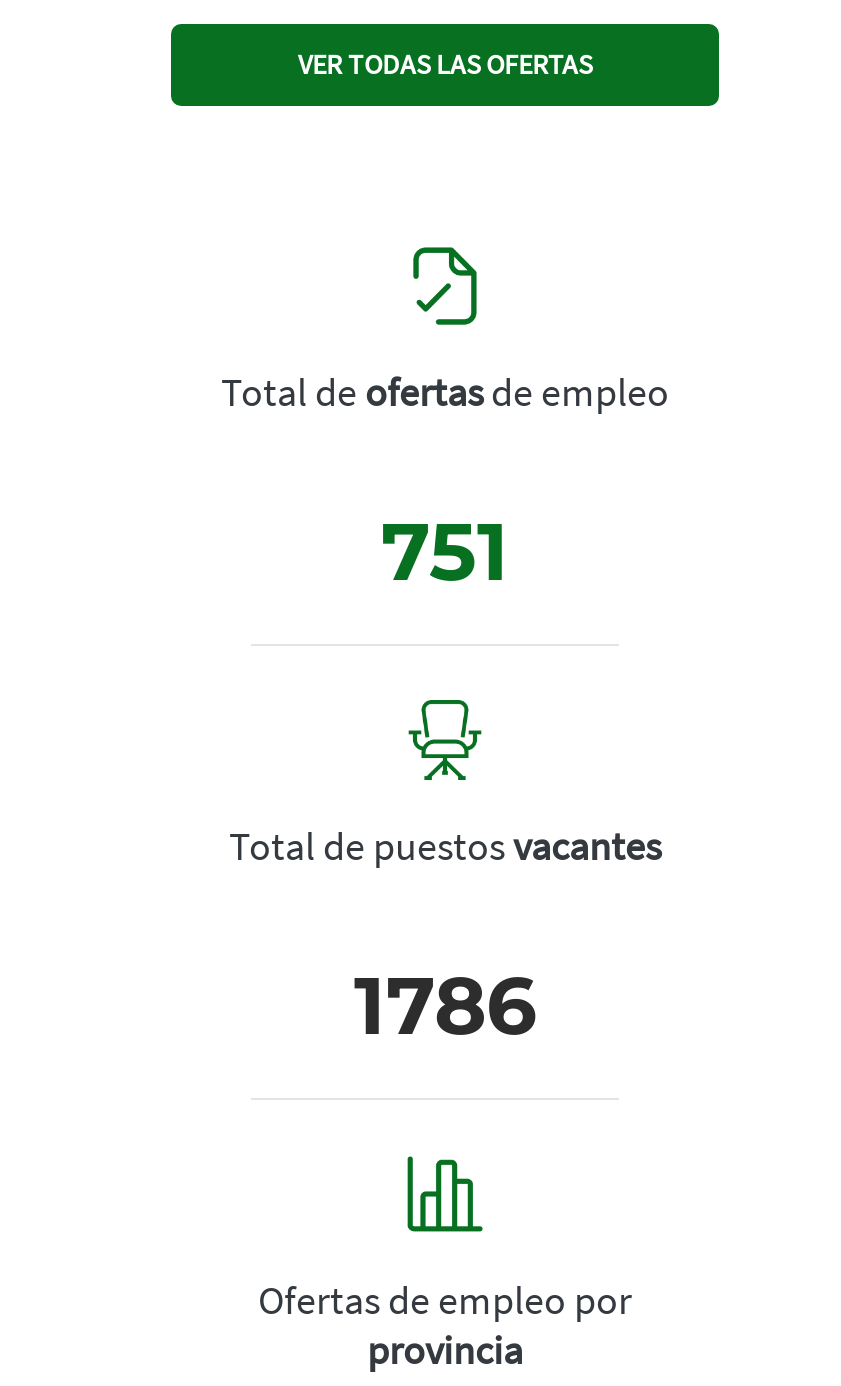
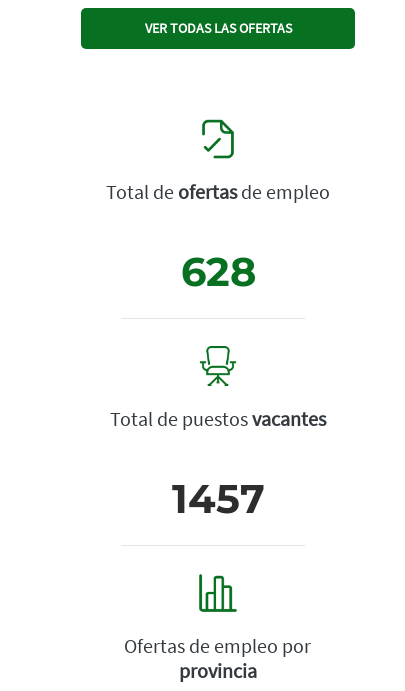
[381,502,509,600] 751 -> [180,247,255,296] 628
[354,956,536,1054] 1786 -> [171,474,264,523] 1457

